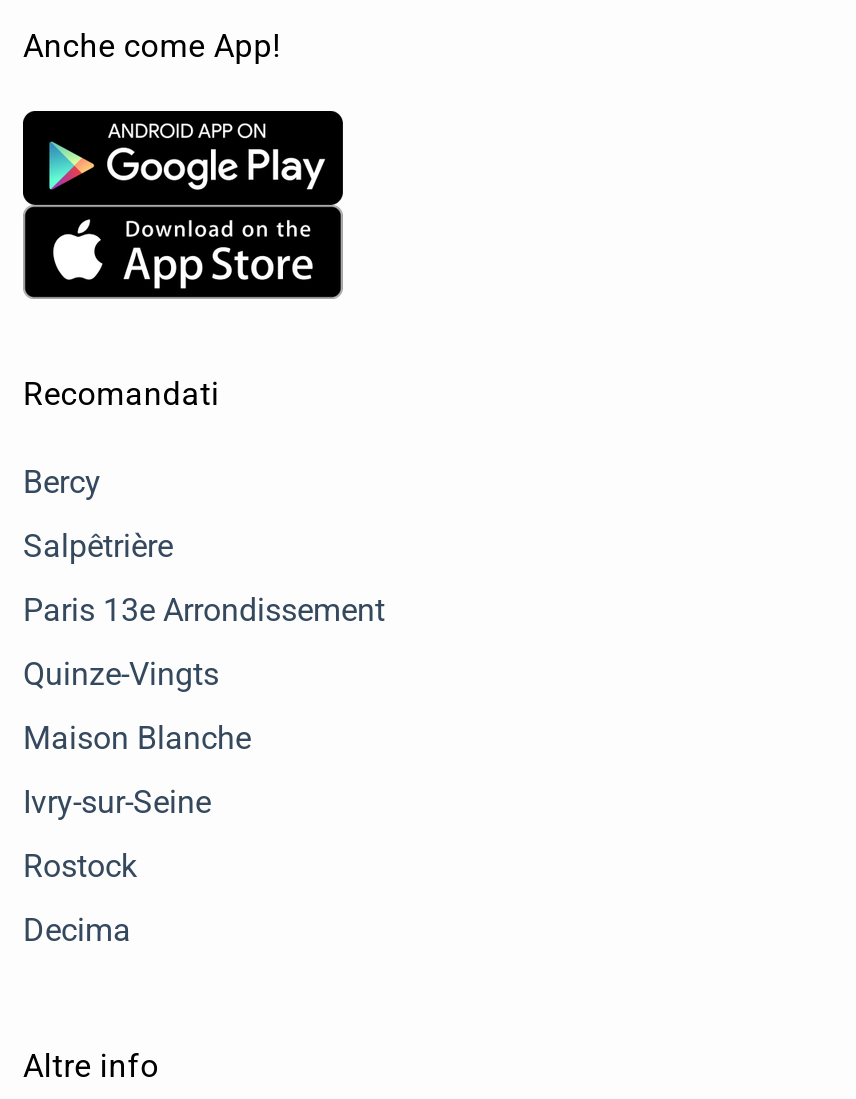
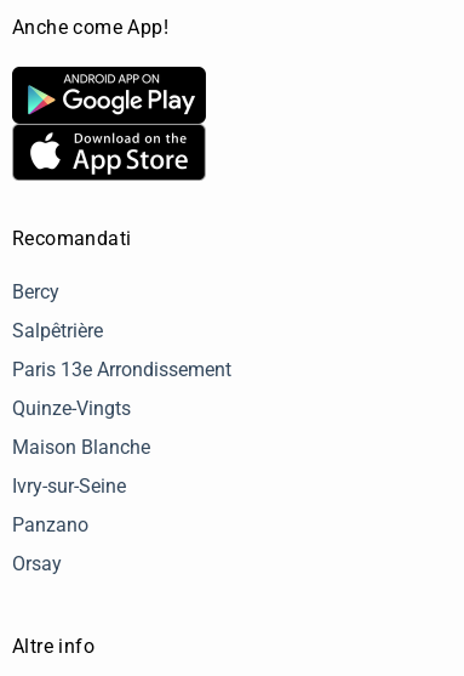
[23,848,137,886] Rostock -> [12,514,88,537] Panzano
[23,912,131,950] Decima -> [12,553,62,576] Orsay

